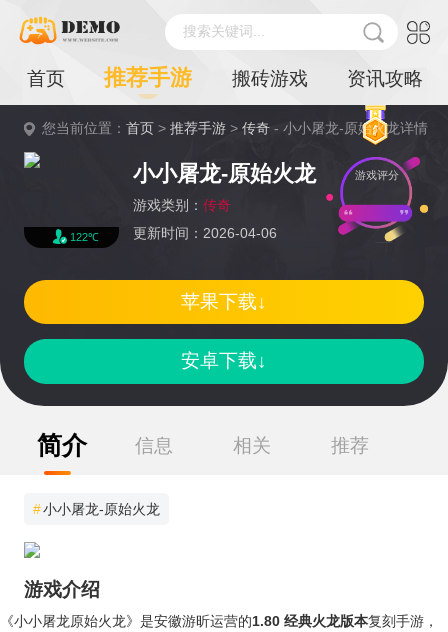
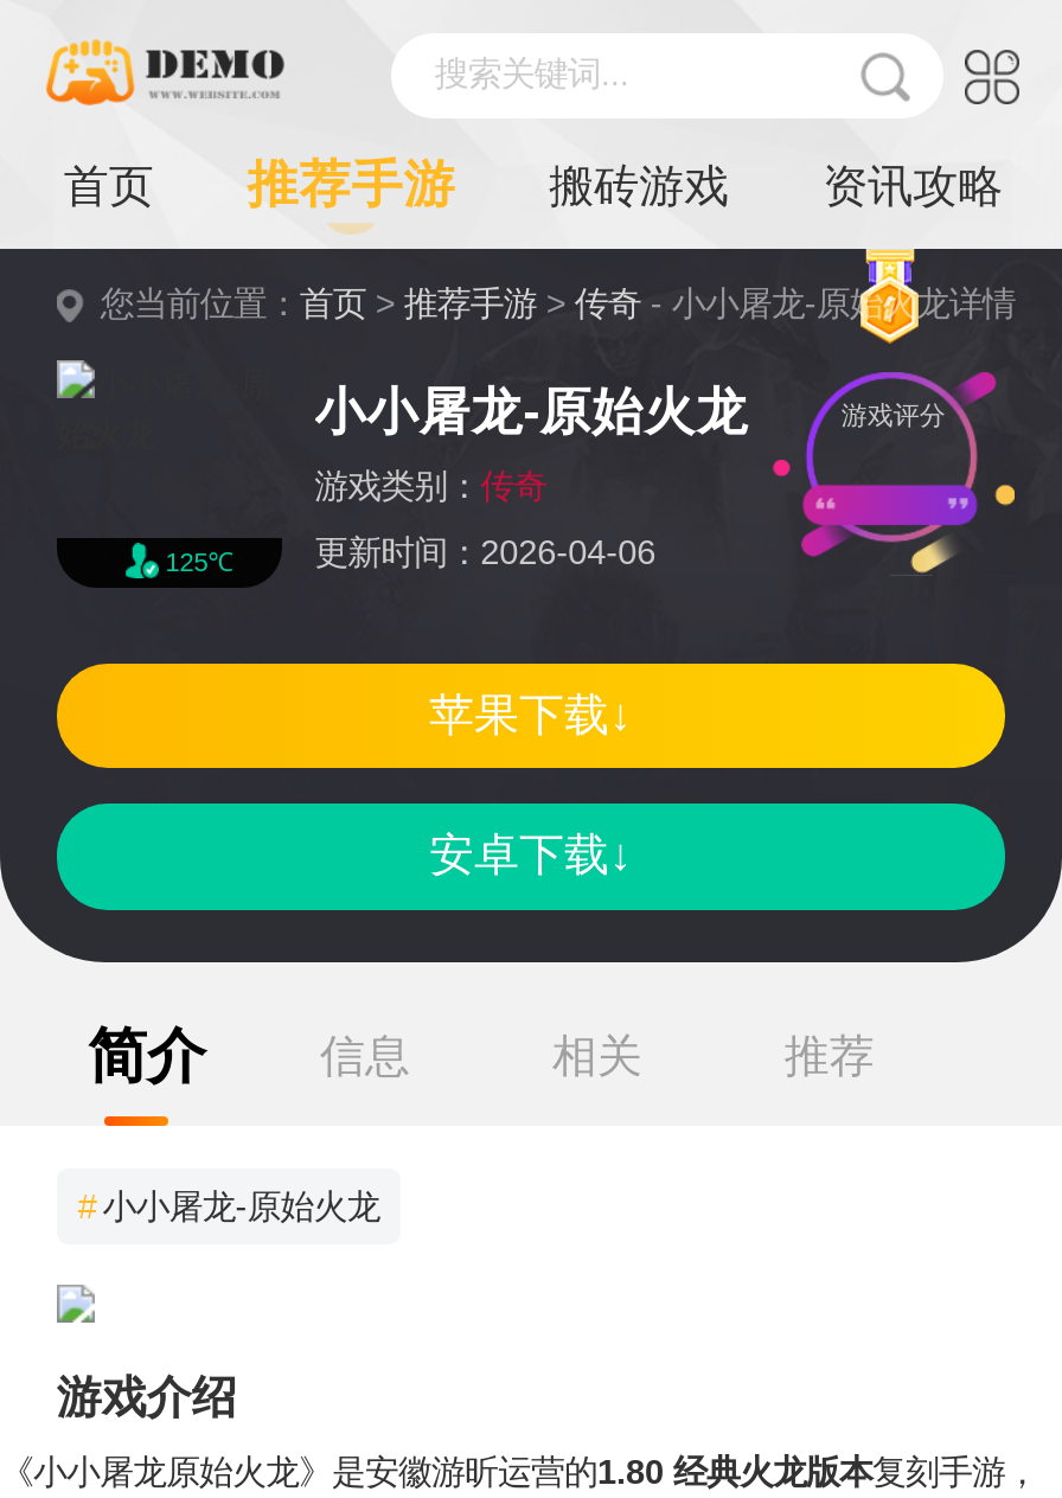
[70,231,99,243] 122℃ -> [165,548,234,576] 125℃

